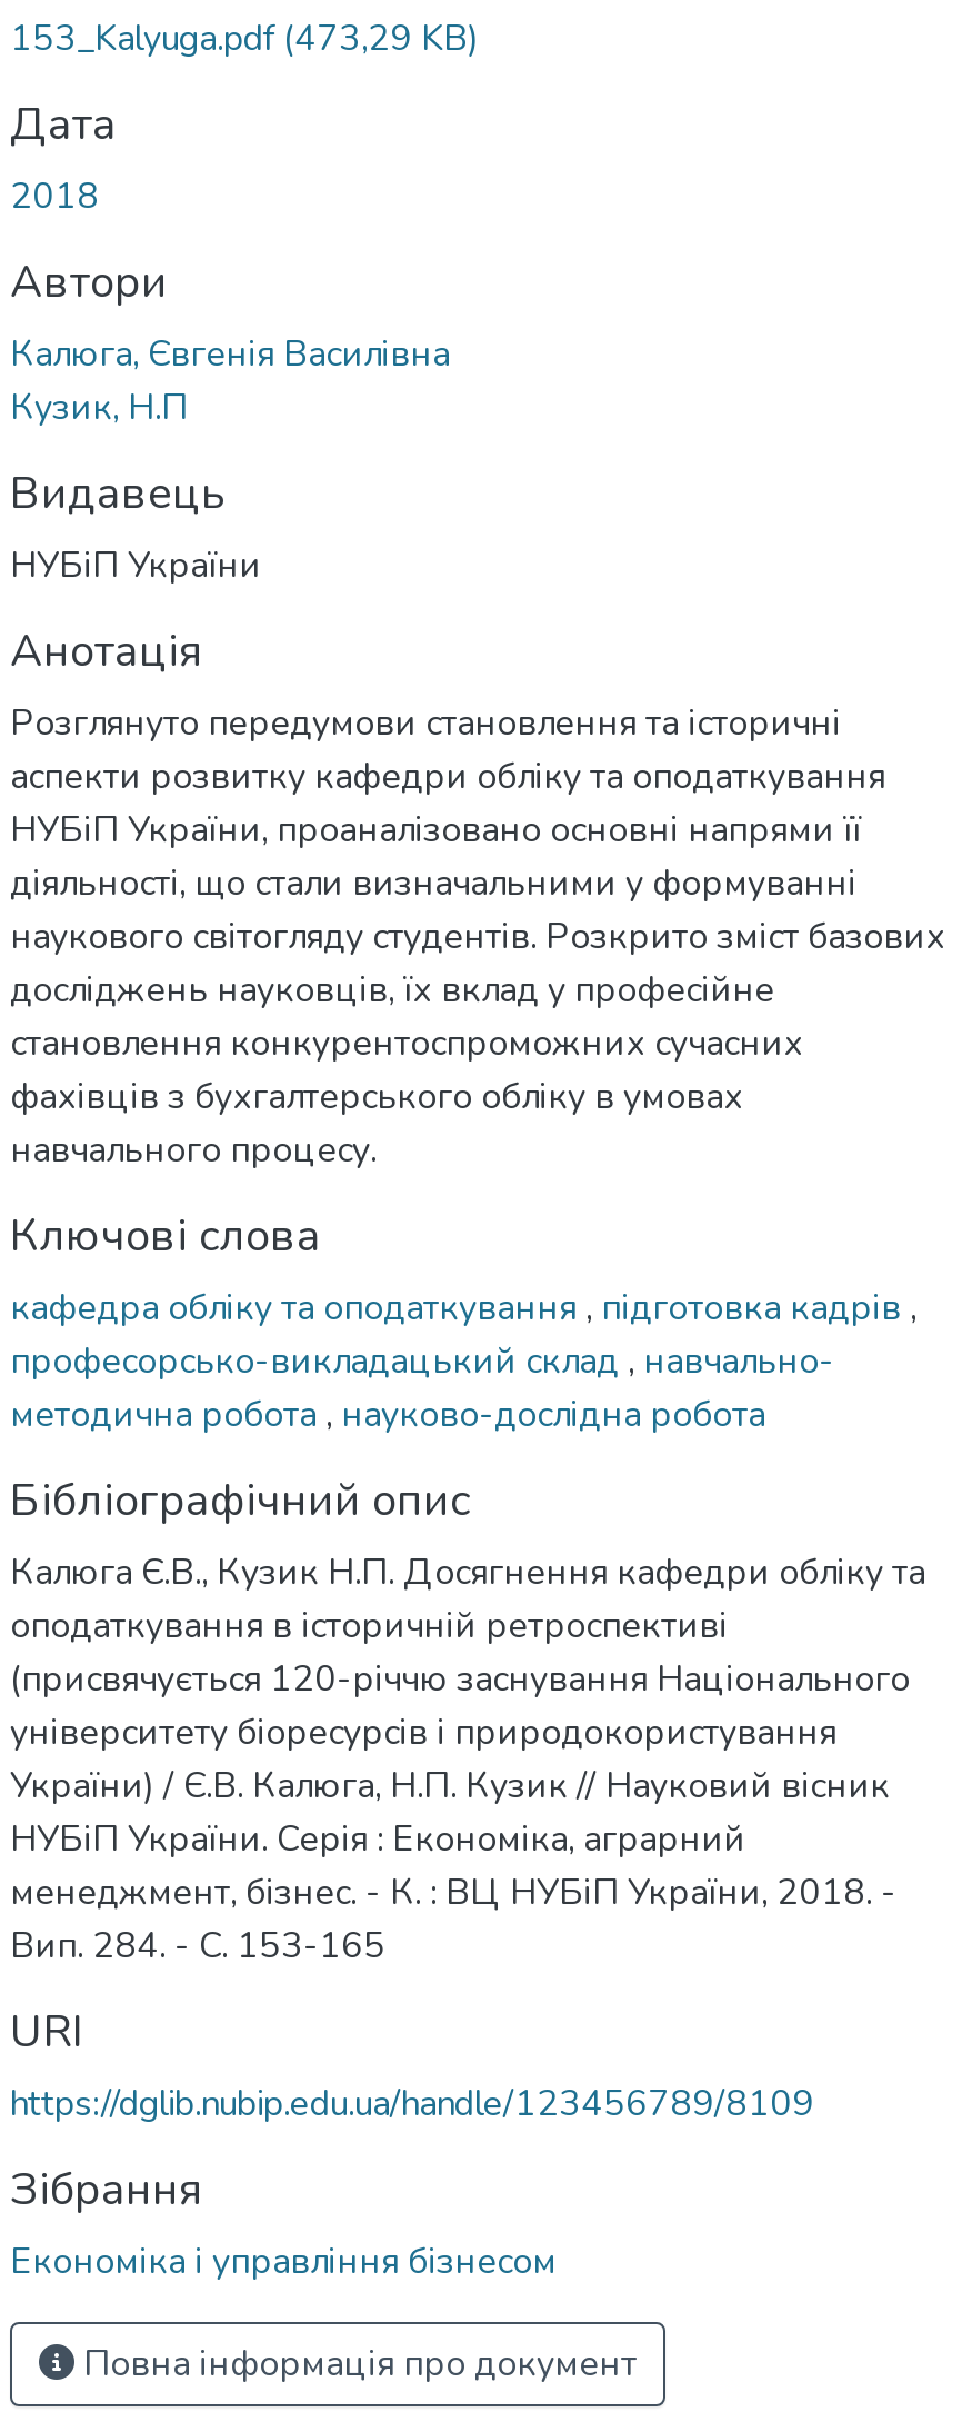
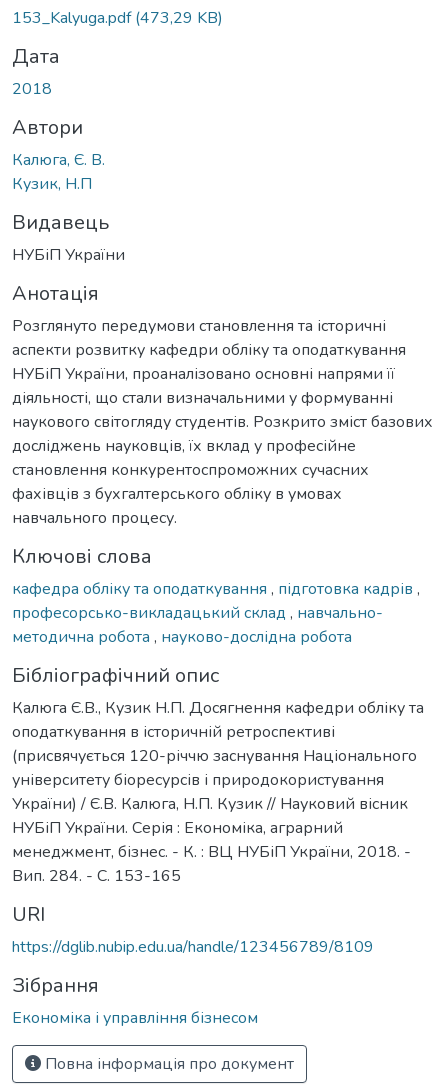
[10,330,450,379] Калюга, Євгенія Василівна -> [12,149,105,171] Калюга, Є. В.

